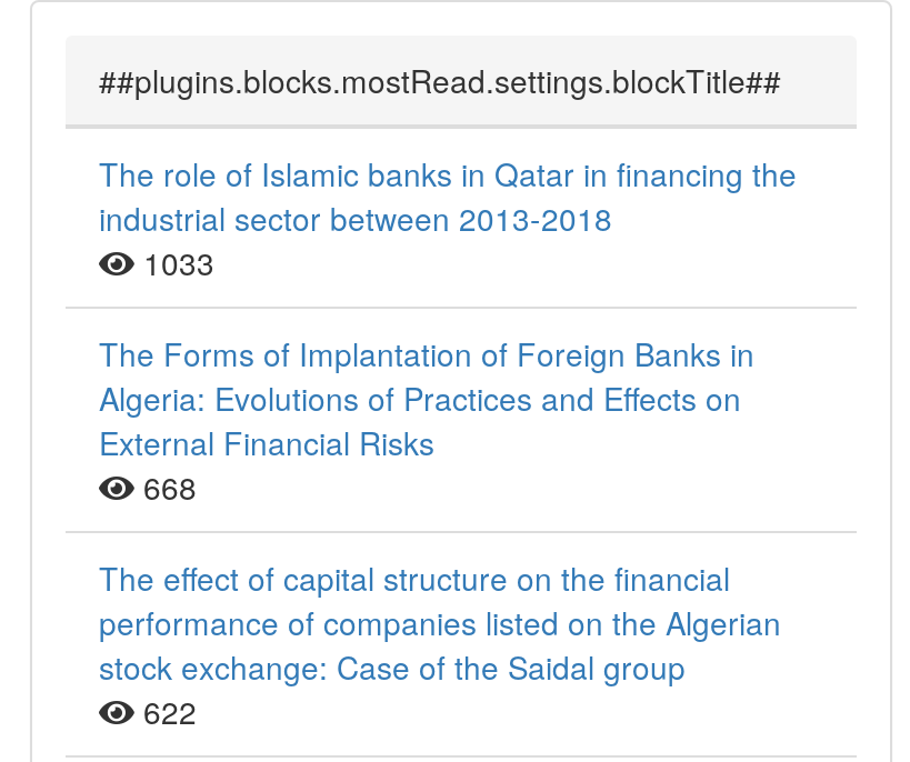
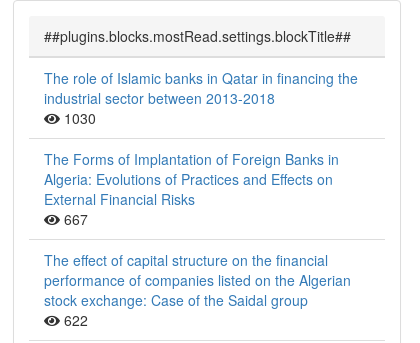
[134,241,214,285] 1033 -> [60,108,96,128] 1030
[134,465,197,509] 668 -> [60,209,88,229] 667

